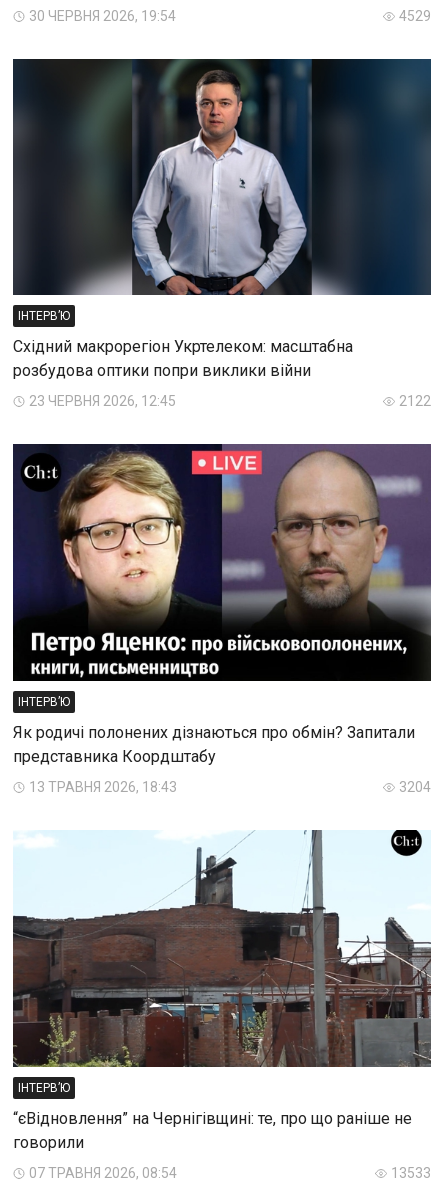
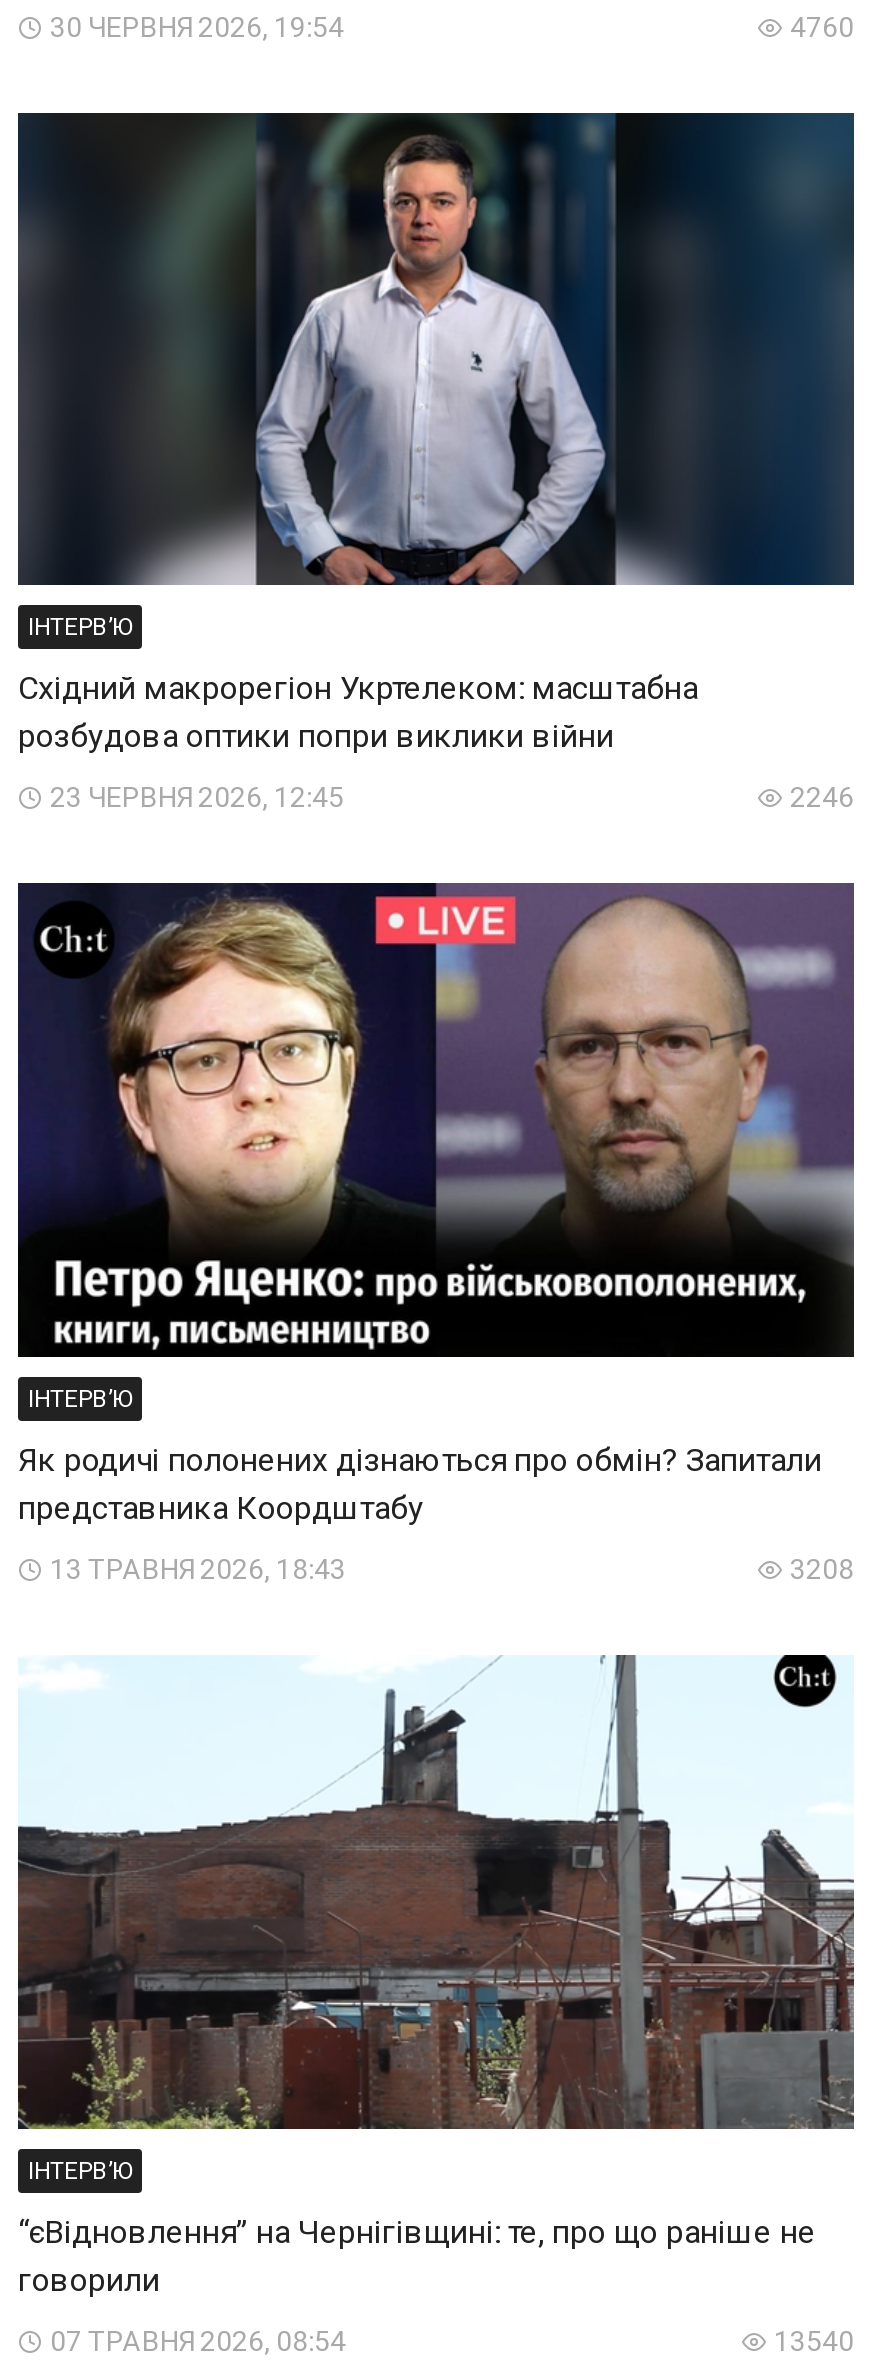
[399,7,431,23] 4529 -> [790,10,854,42] 4760
[399,393,431,409] 2122 -> [790,782,854,814] 2246
[399,779,431,795] 3204 -> [790,1554,854,1586] 3208
[391,1165,431,1181] 13533 -> [774,2325,854,2357] 13540

